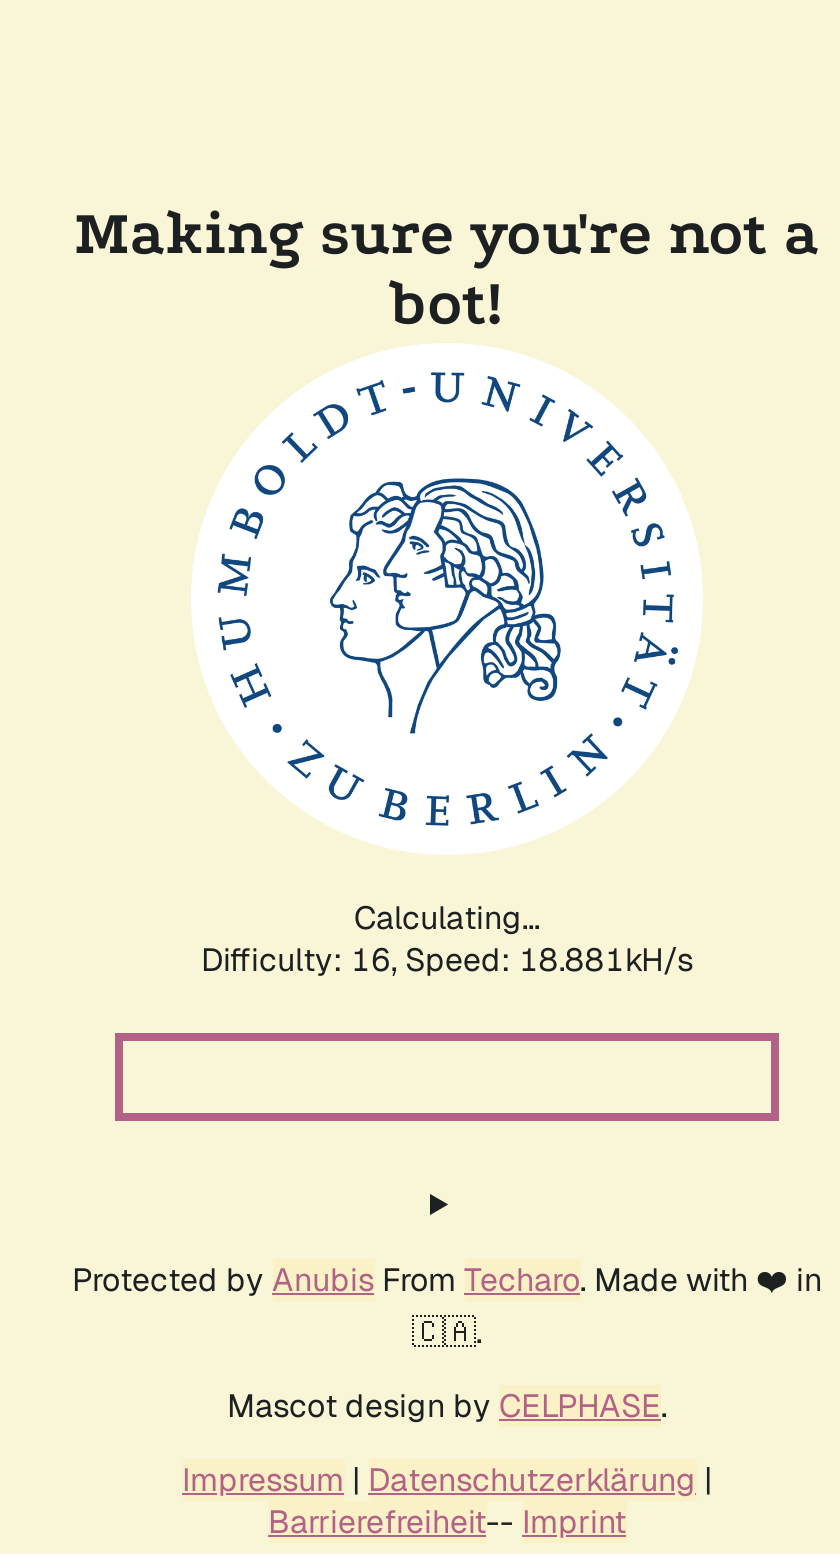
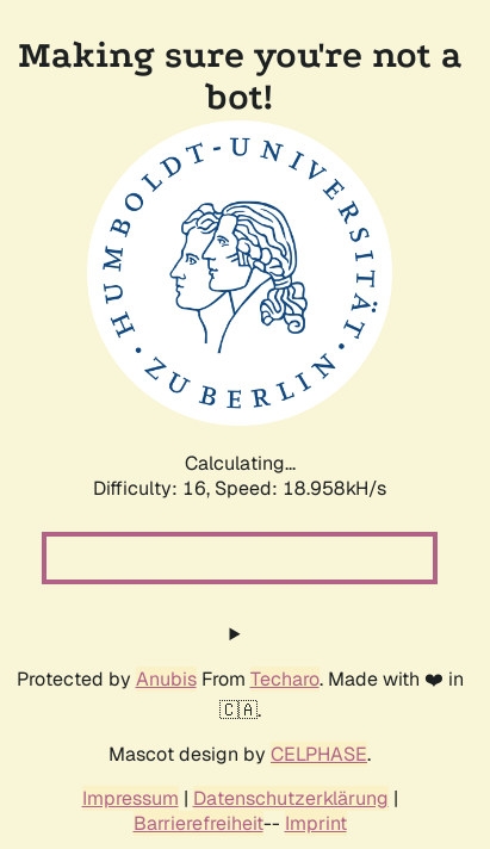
[201,939,693,981] Difficulty: 16, Speed: 18.881kH/s -> [93,476,386,501] Difficulty: 16, Speed: 18.958kH/s

